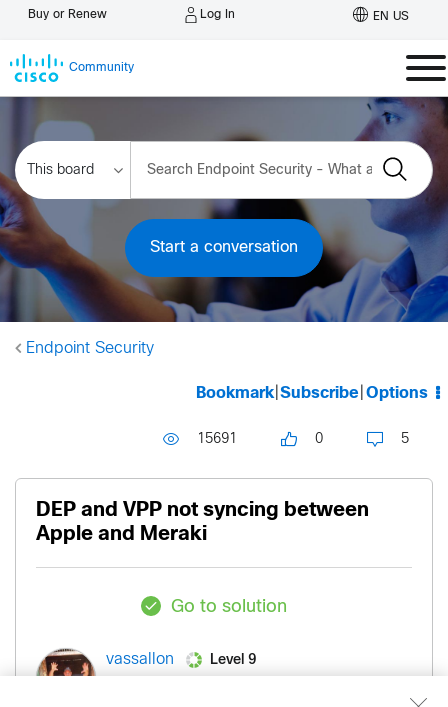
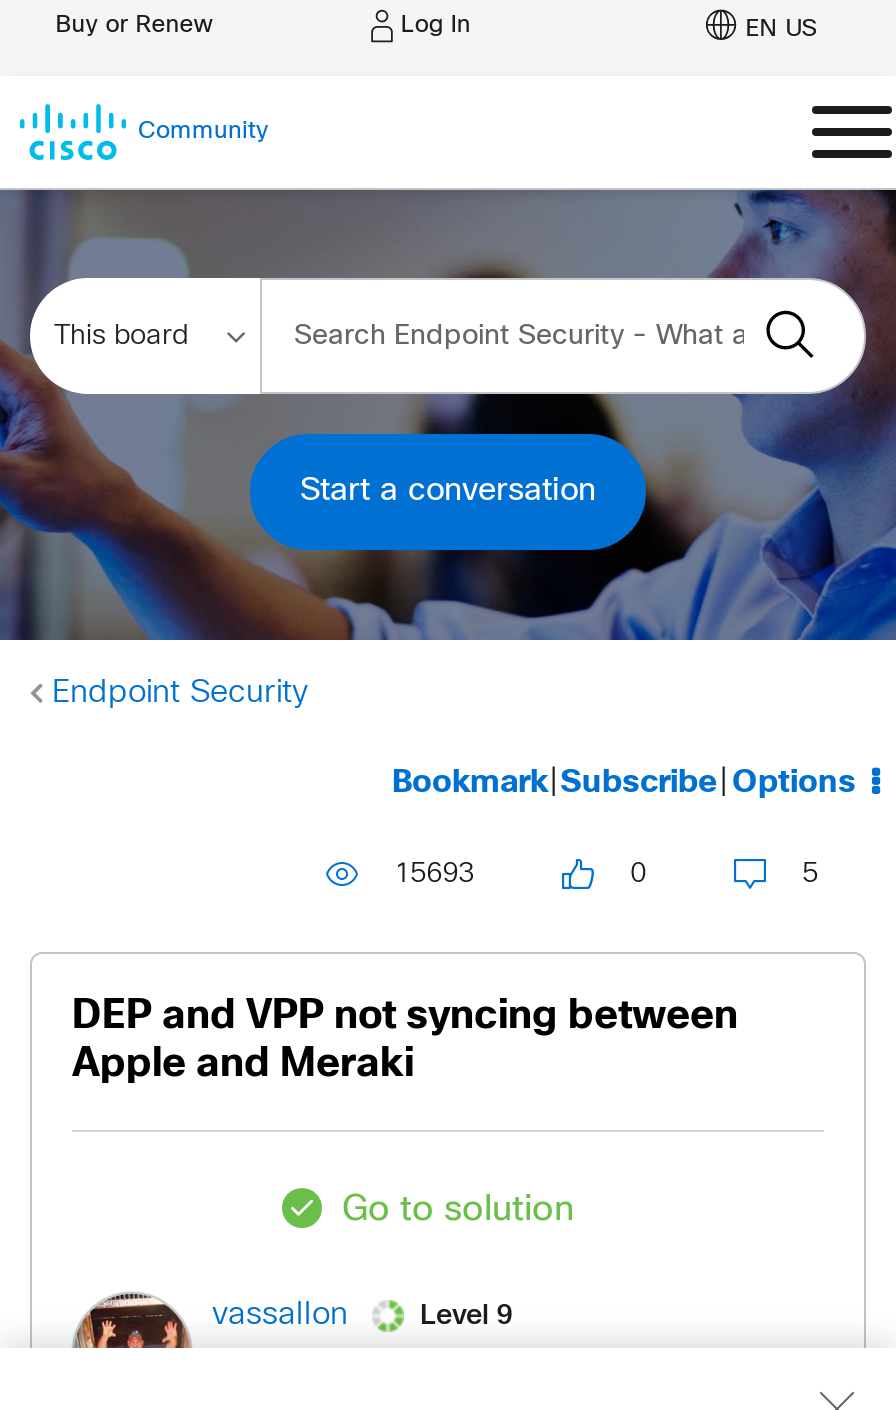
[197,433,237,446] 15691 -> [394,862,474,888] 15693

